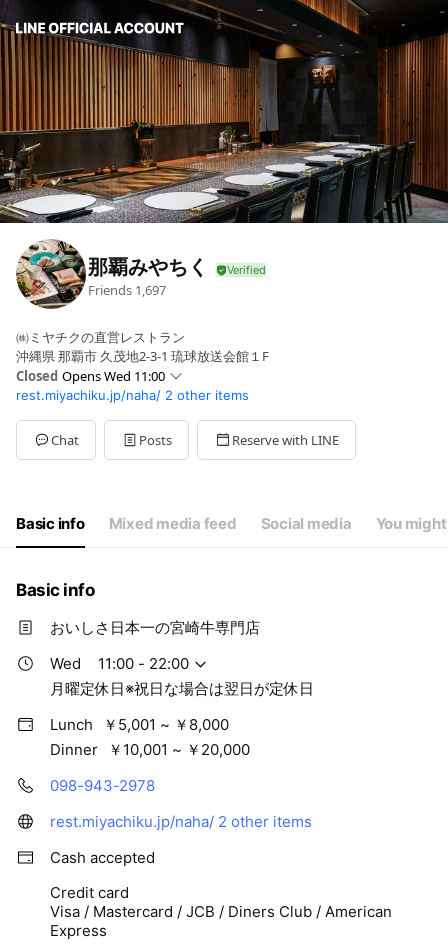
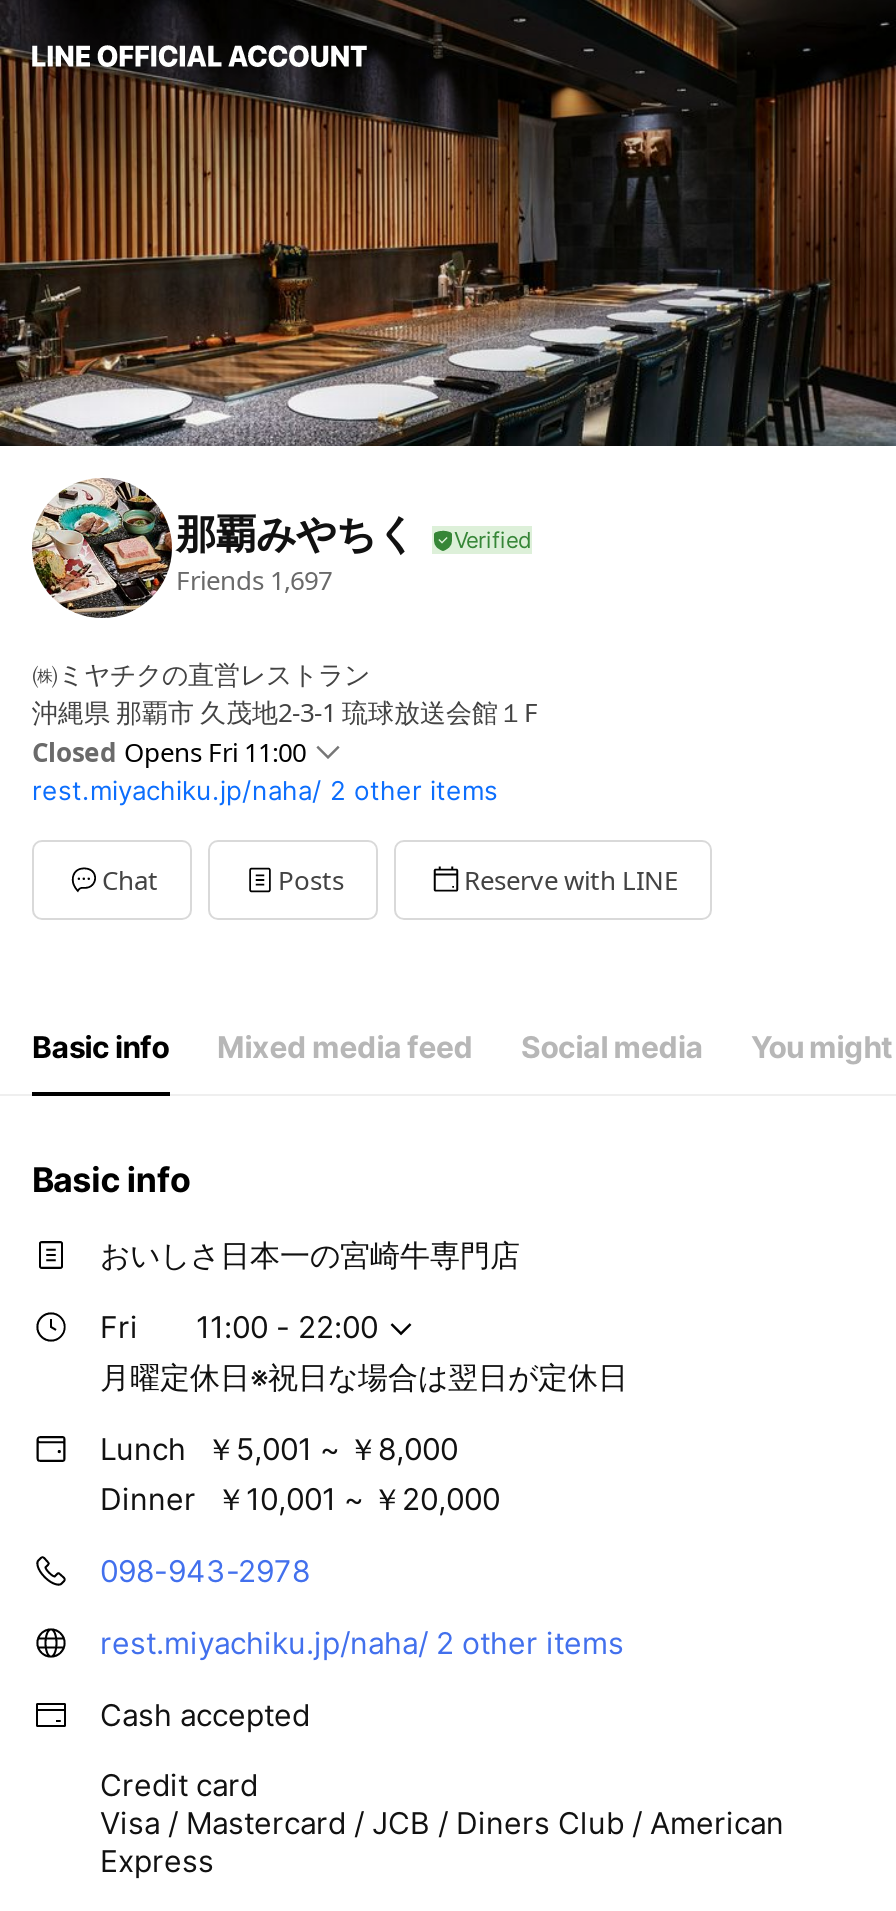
[16,367,165,385] Closed Opens Wed 11:00 -> [32,735,306,771] Closed Opens Fri 11:00
[50,654,81,673] Wed -> [100,1309,138,1347] Fri

